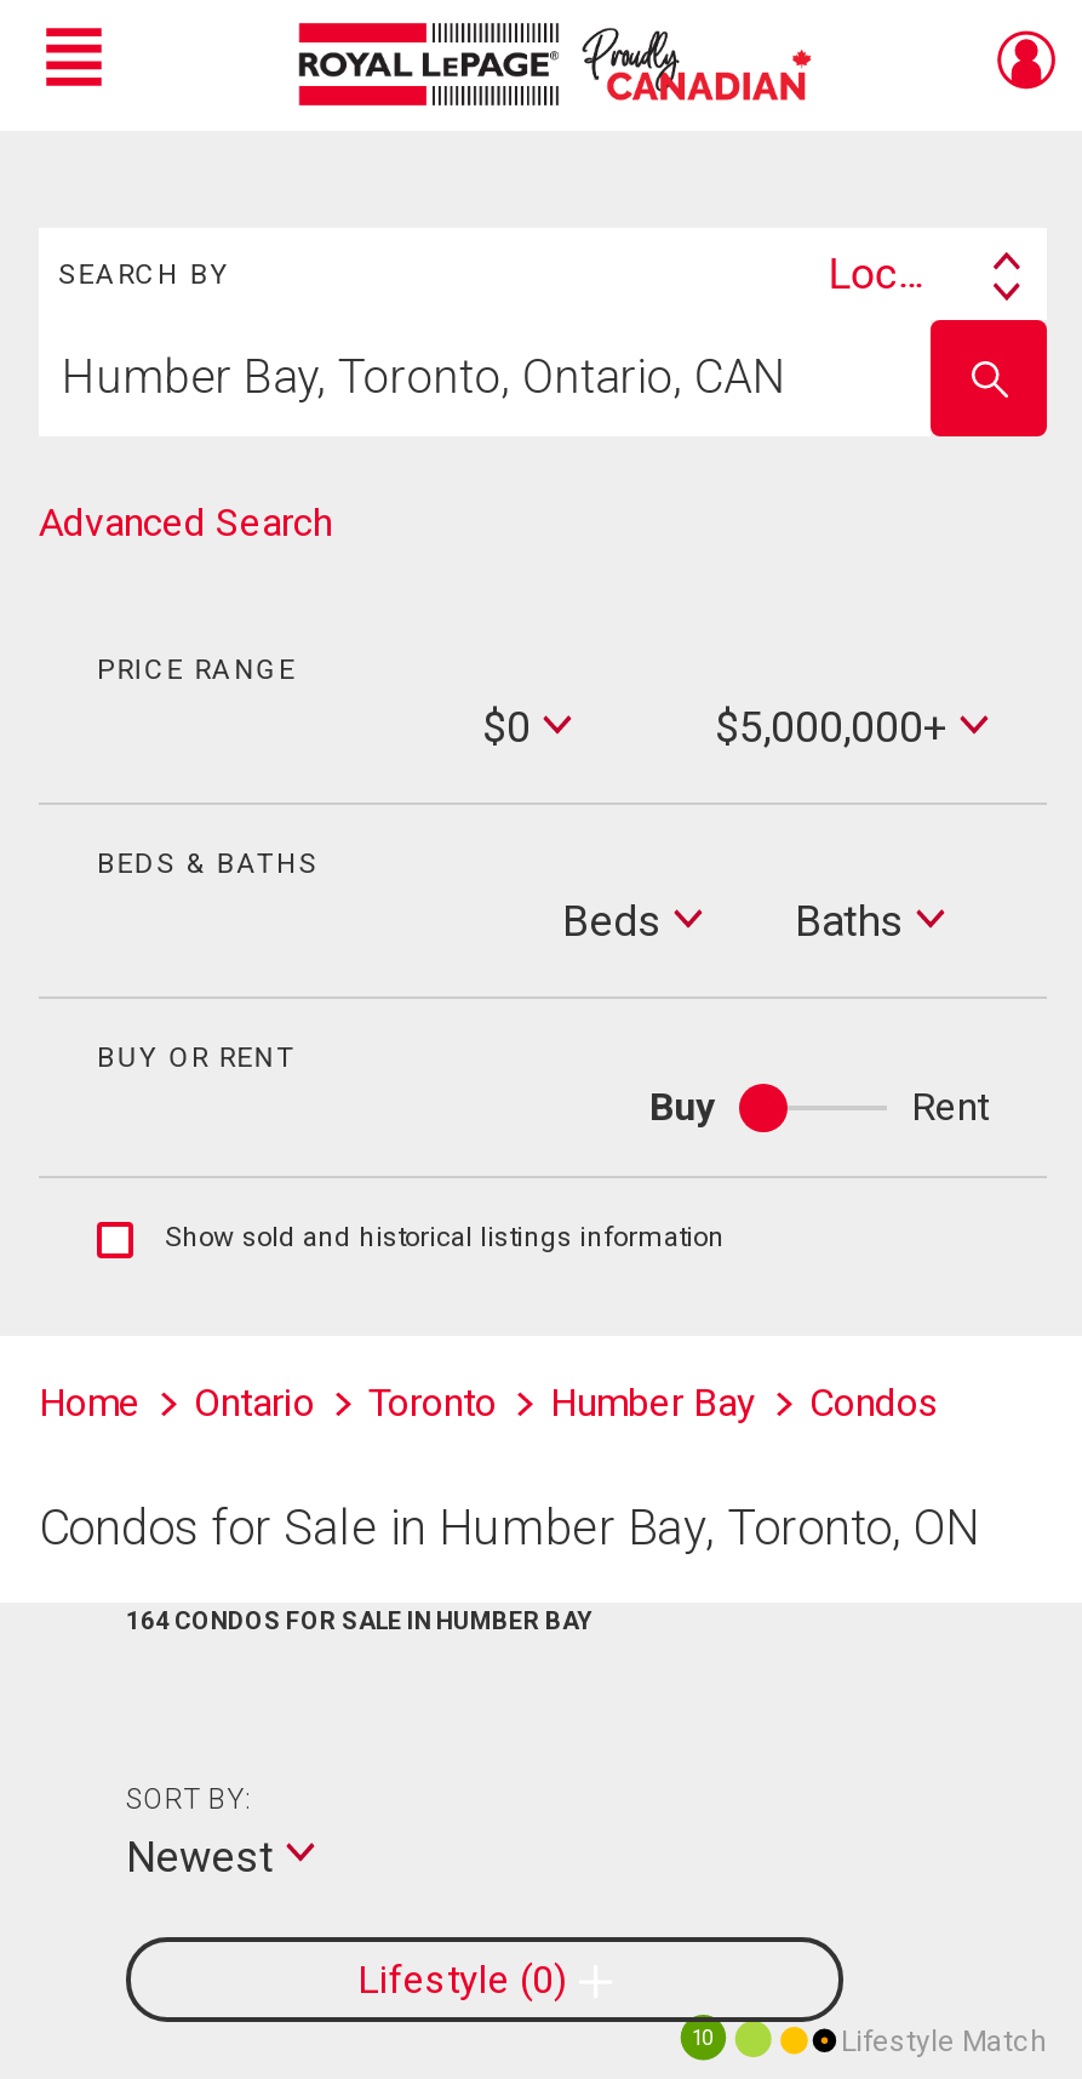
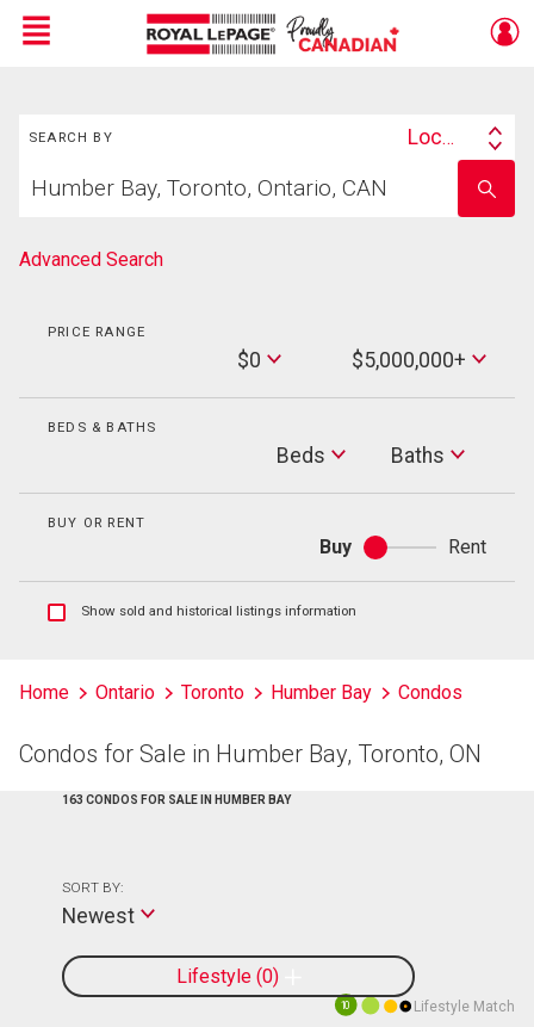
[126,1607,591,1634] 164 CONDOS FOR SALE IN HUMBER BAY -> [62,793,291,806] 163 CONDOS FOR SALE IN HUMBER BAY

